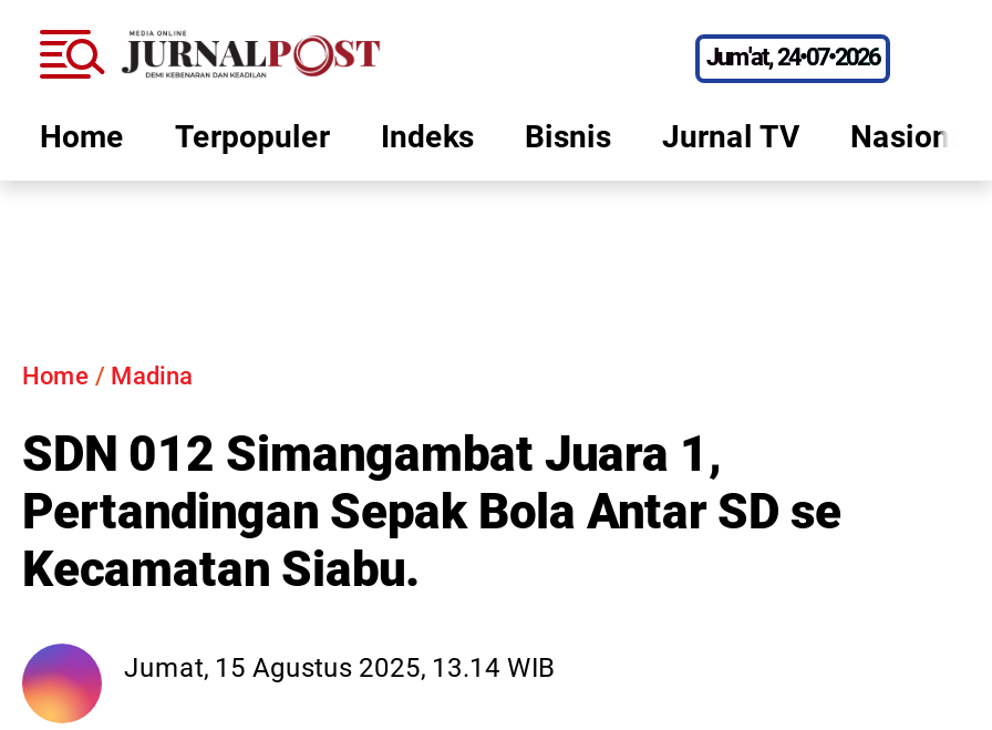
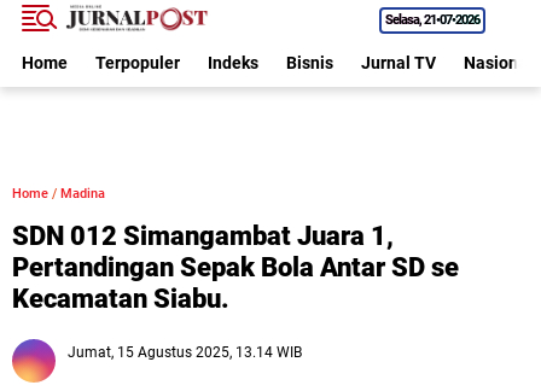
[706,43,879,72] Jum'at 24•07•2026 -> [385,12,479,28] Selasa 21•07•2026

